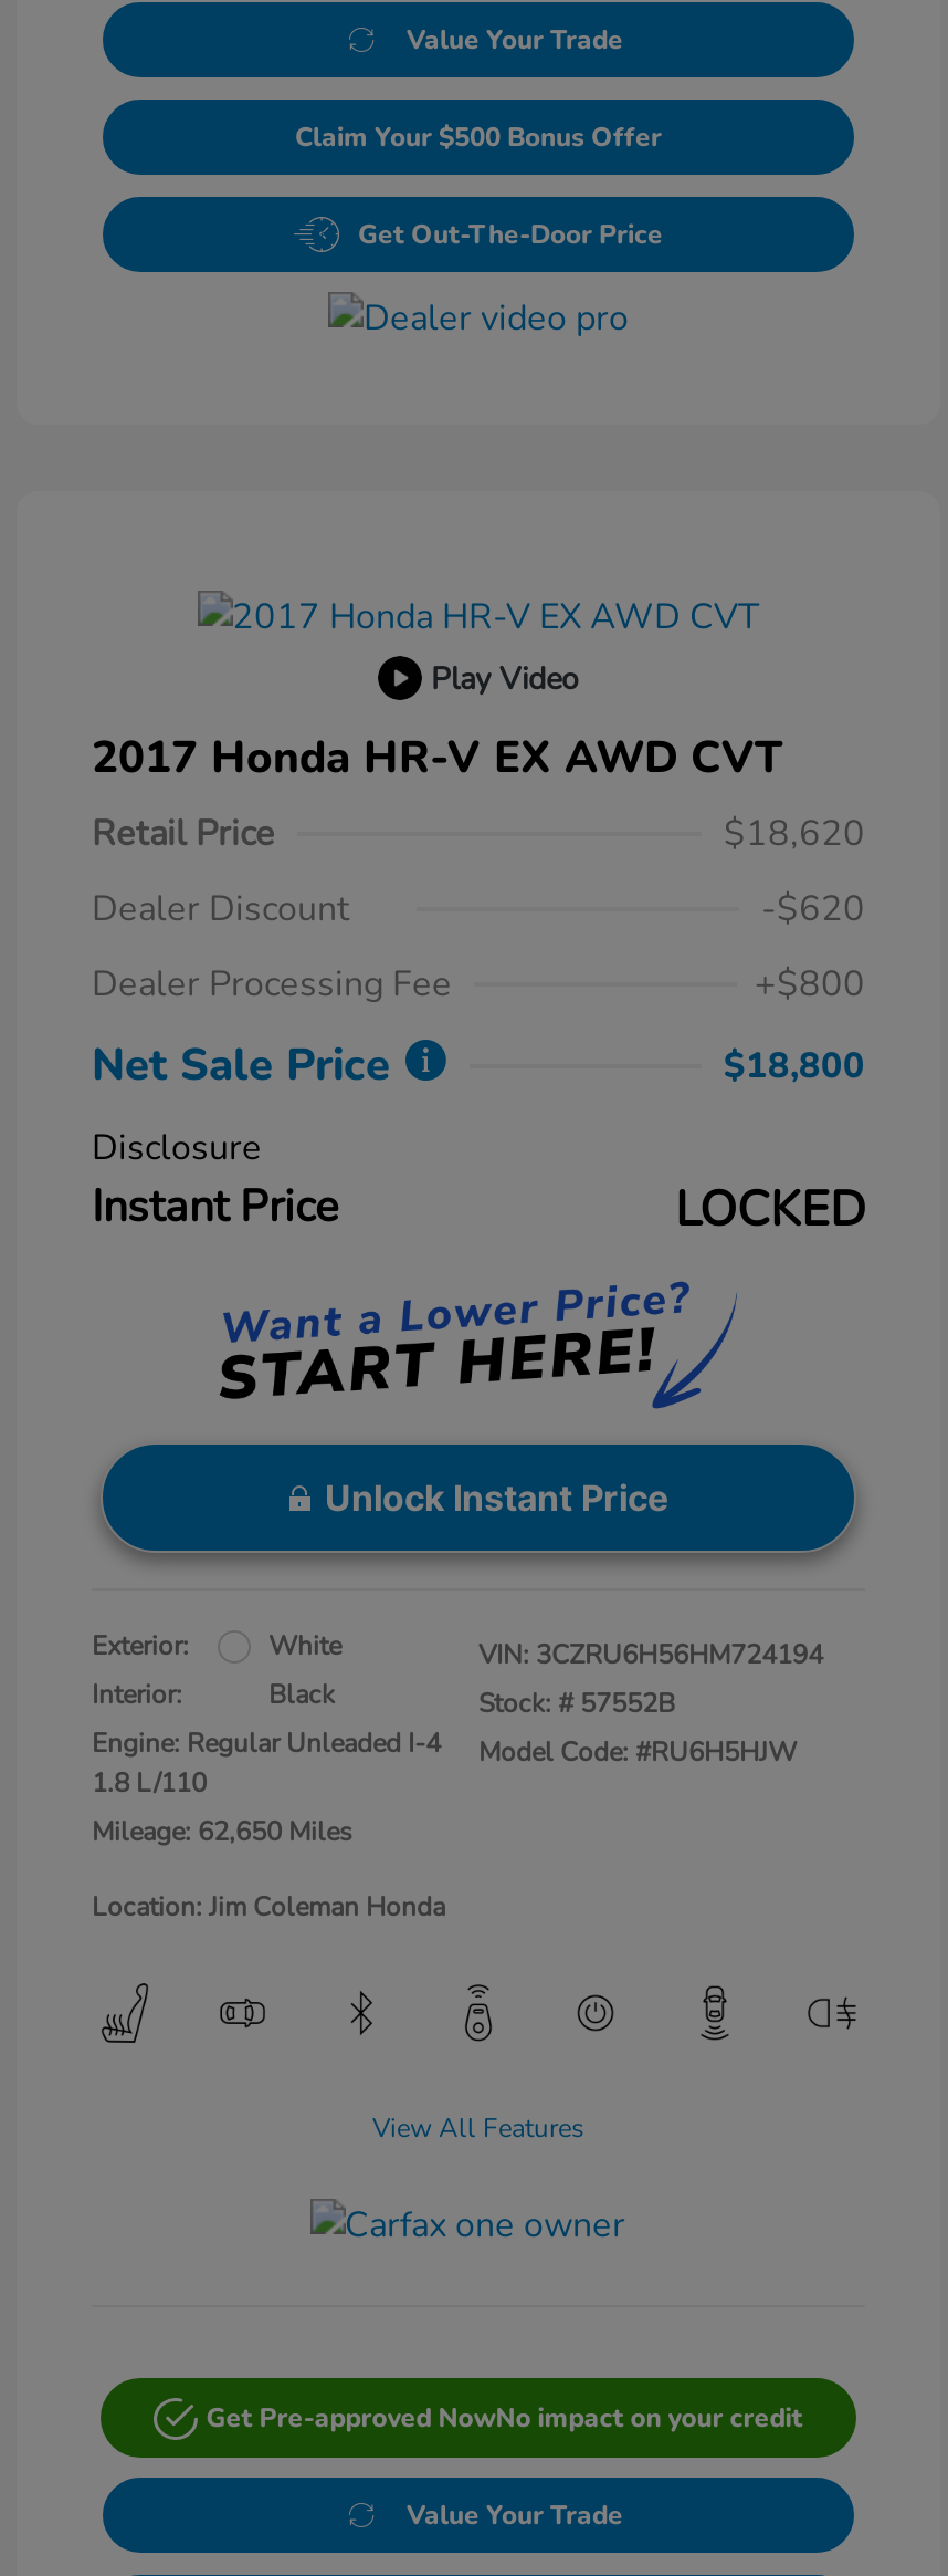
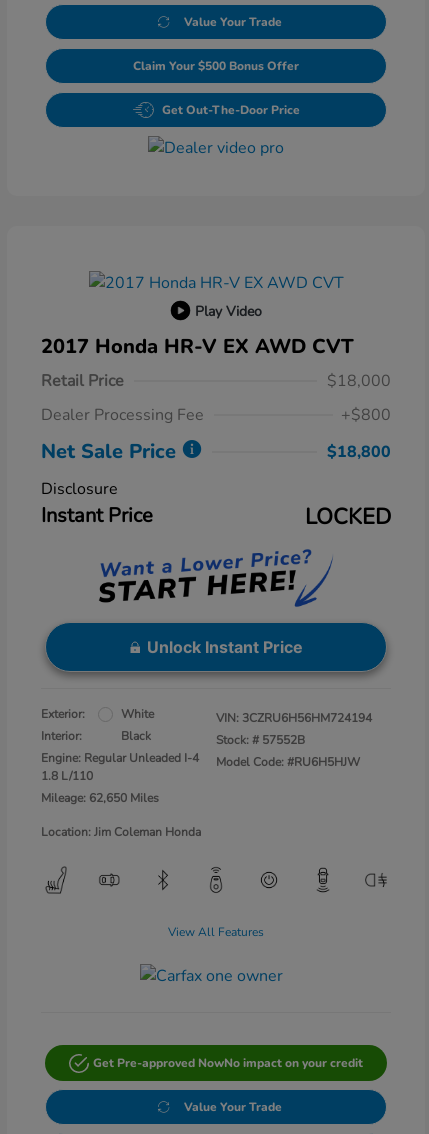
[92,810,865,934] $18,620 | Dealer Discount | -$620 -> [327,370,391,392] $18,000

